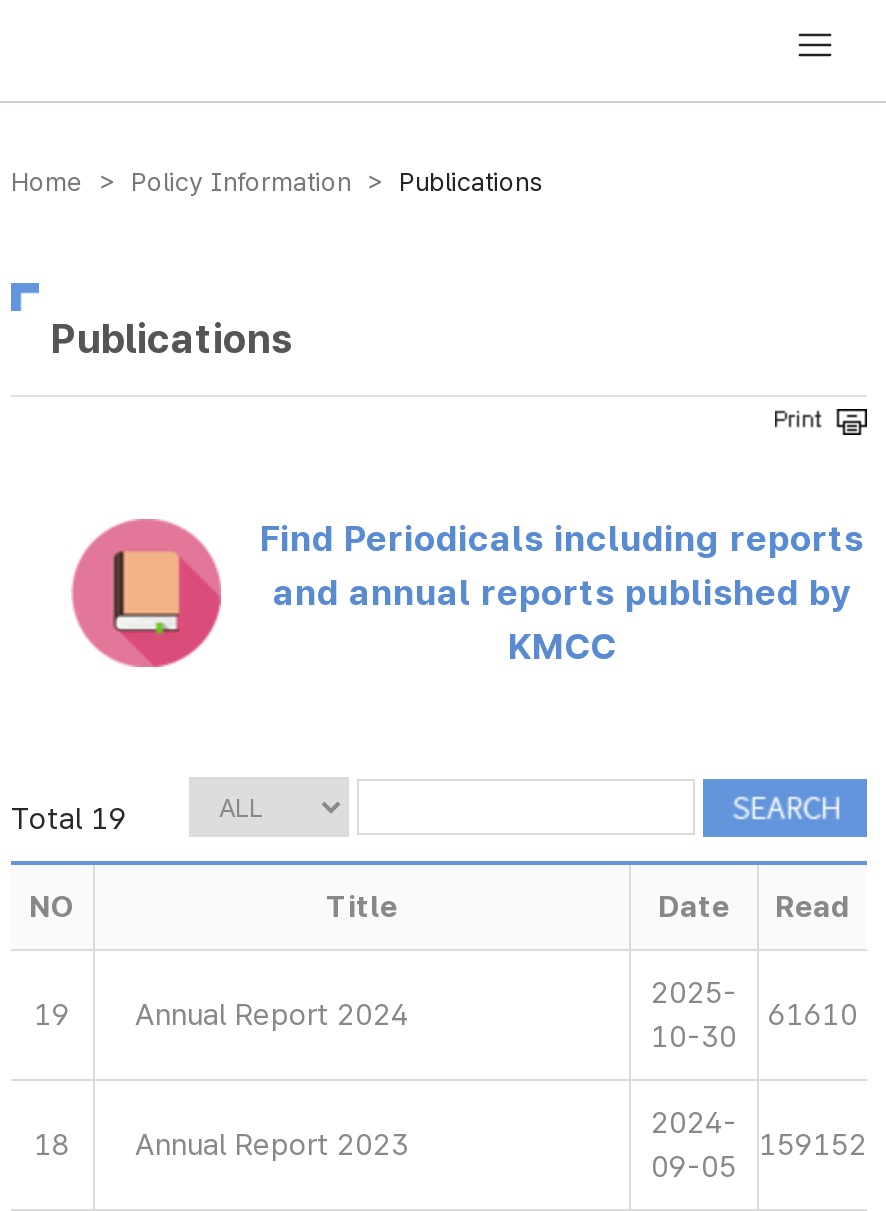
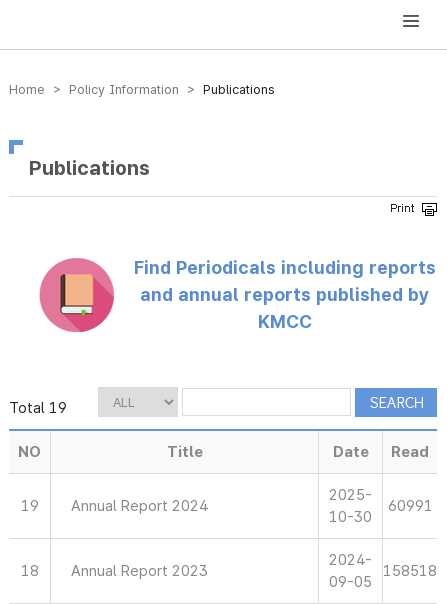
[768,997,858,1033] 61610 -> [387,497,432,515] 60991
[759,1127,867,1163] 159152 -> [383,562,437,580] 158518

